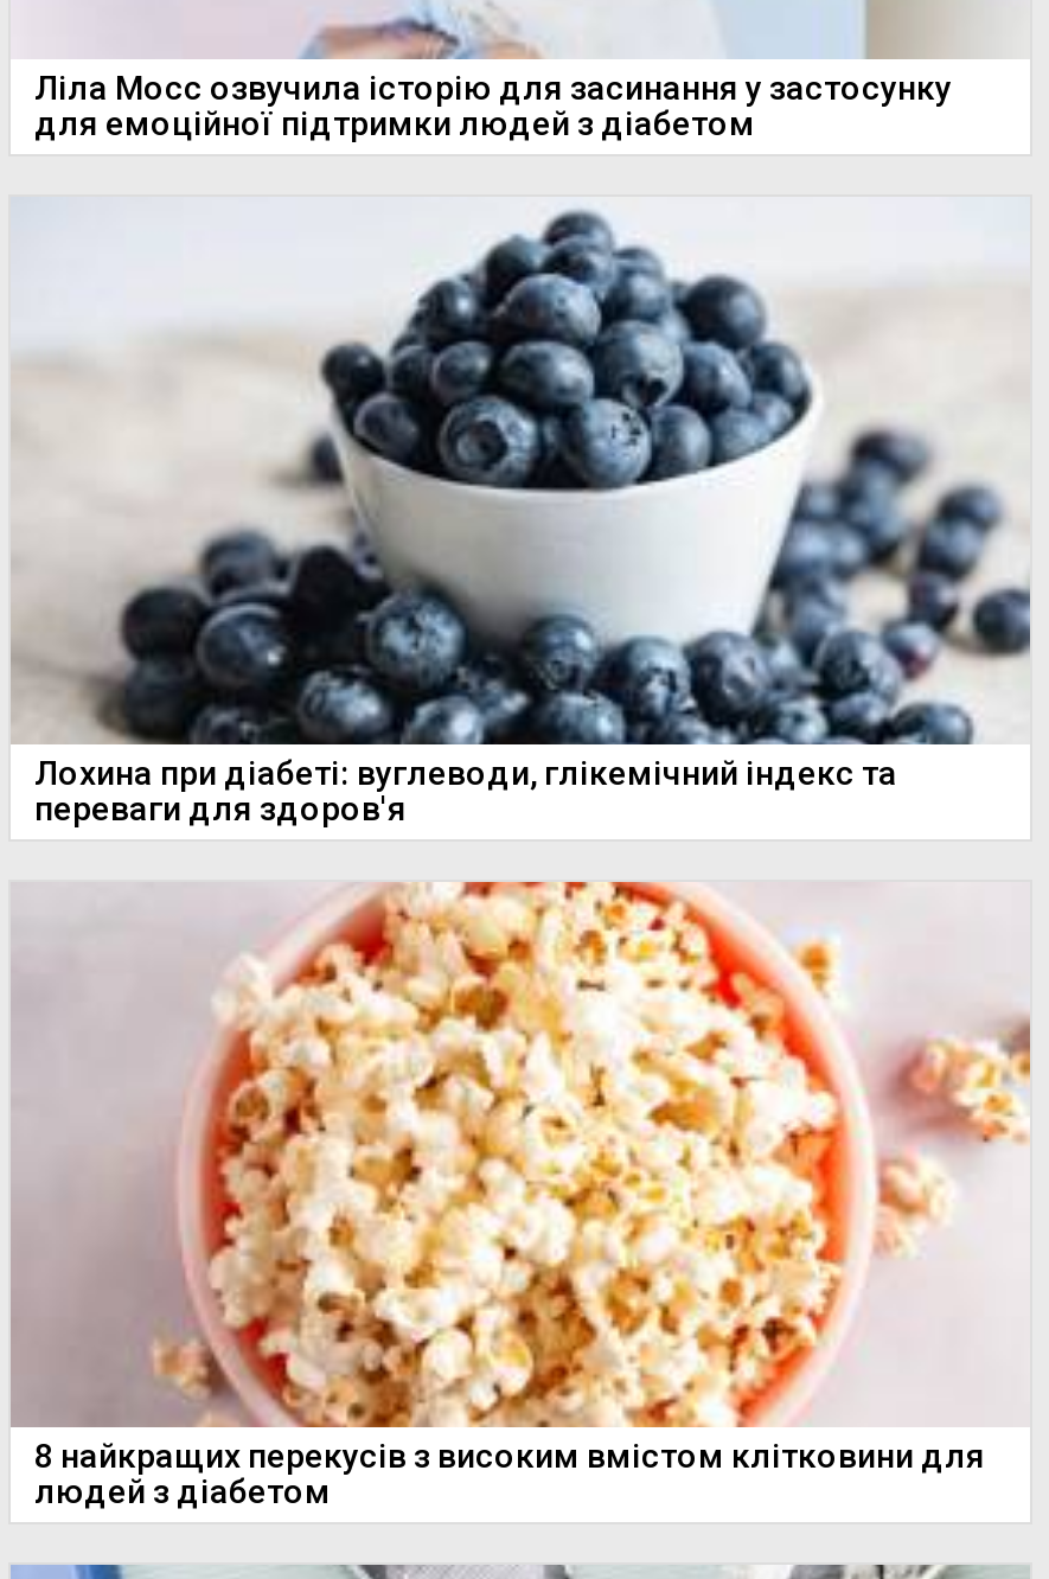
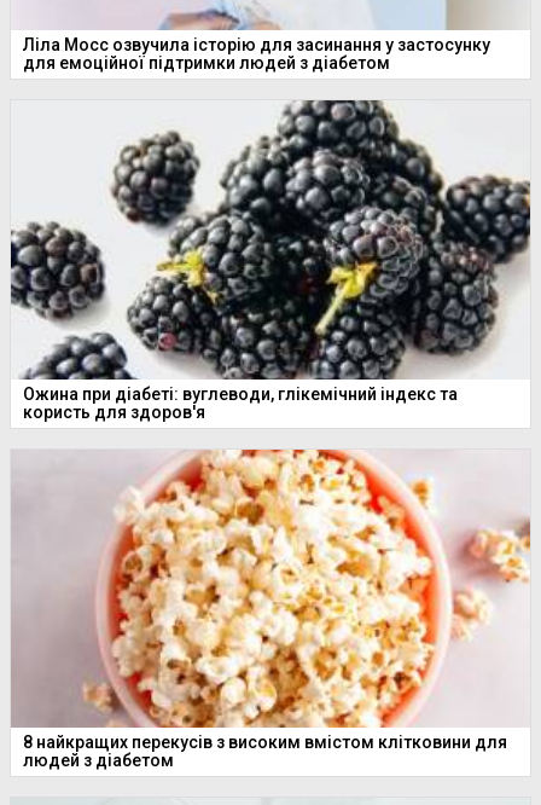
[11,197,1032,791] [image] | Лохина при діабеті: вуглеводи, глікемічний індекс та -> [10,99,531,403] [image] | Ожина при діабеті: вуглеводи, глікемічний індекс та
[34,789,407,826] переваги для здоров'я -> [23,402,205,421] користь для здоров'я

